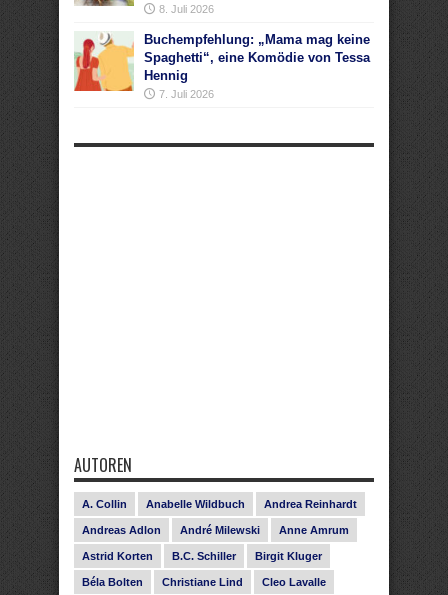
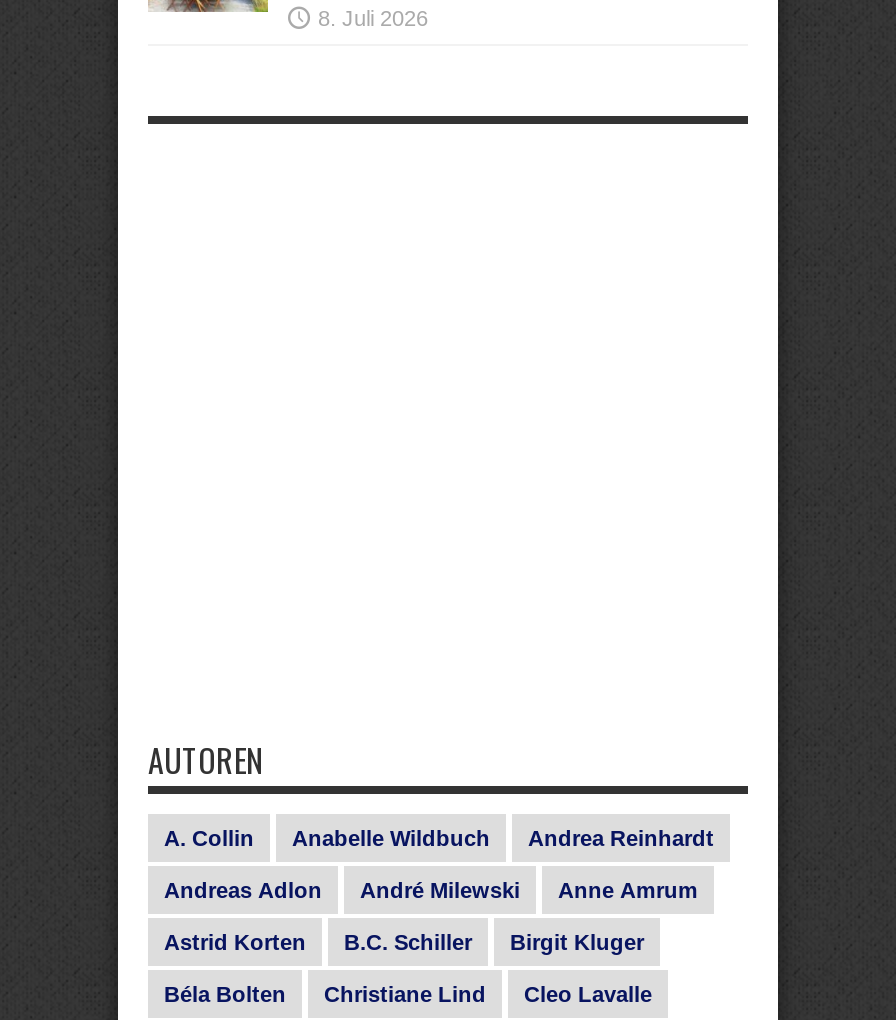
[74,32,370,100] [image] | Buchempfehlung: „Mama mag keine | Spaghetti“, eine Komödie von Tessa | Hennig | 7. Juli 2026 -> none

